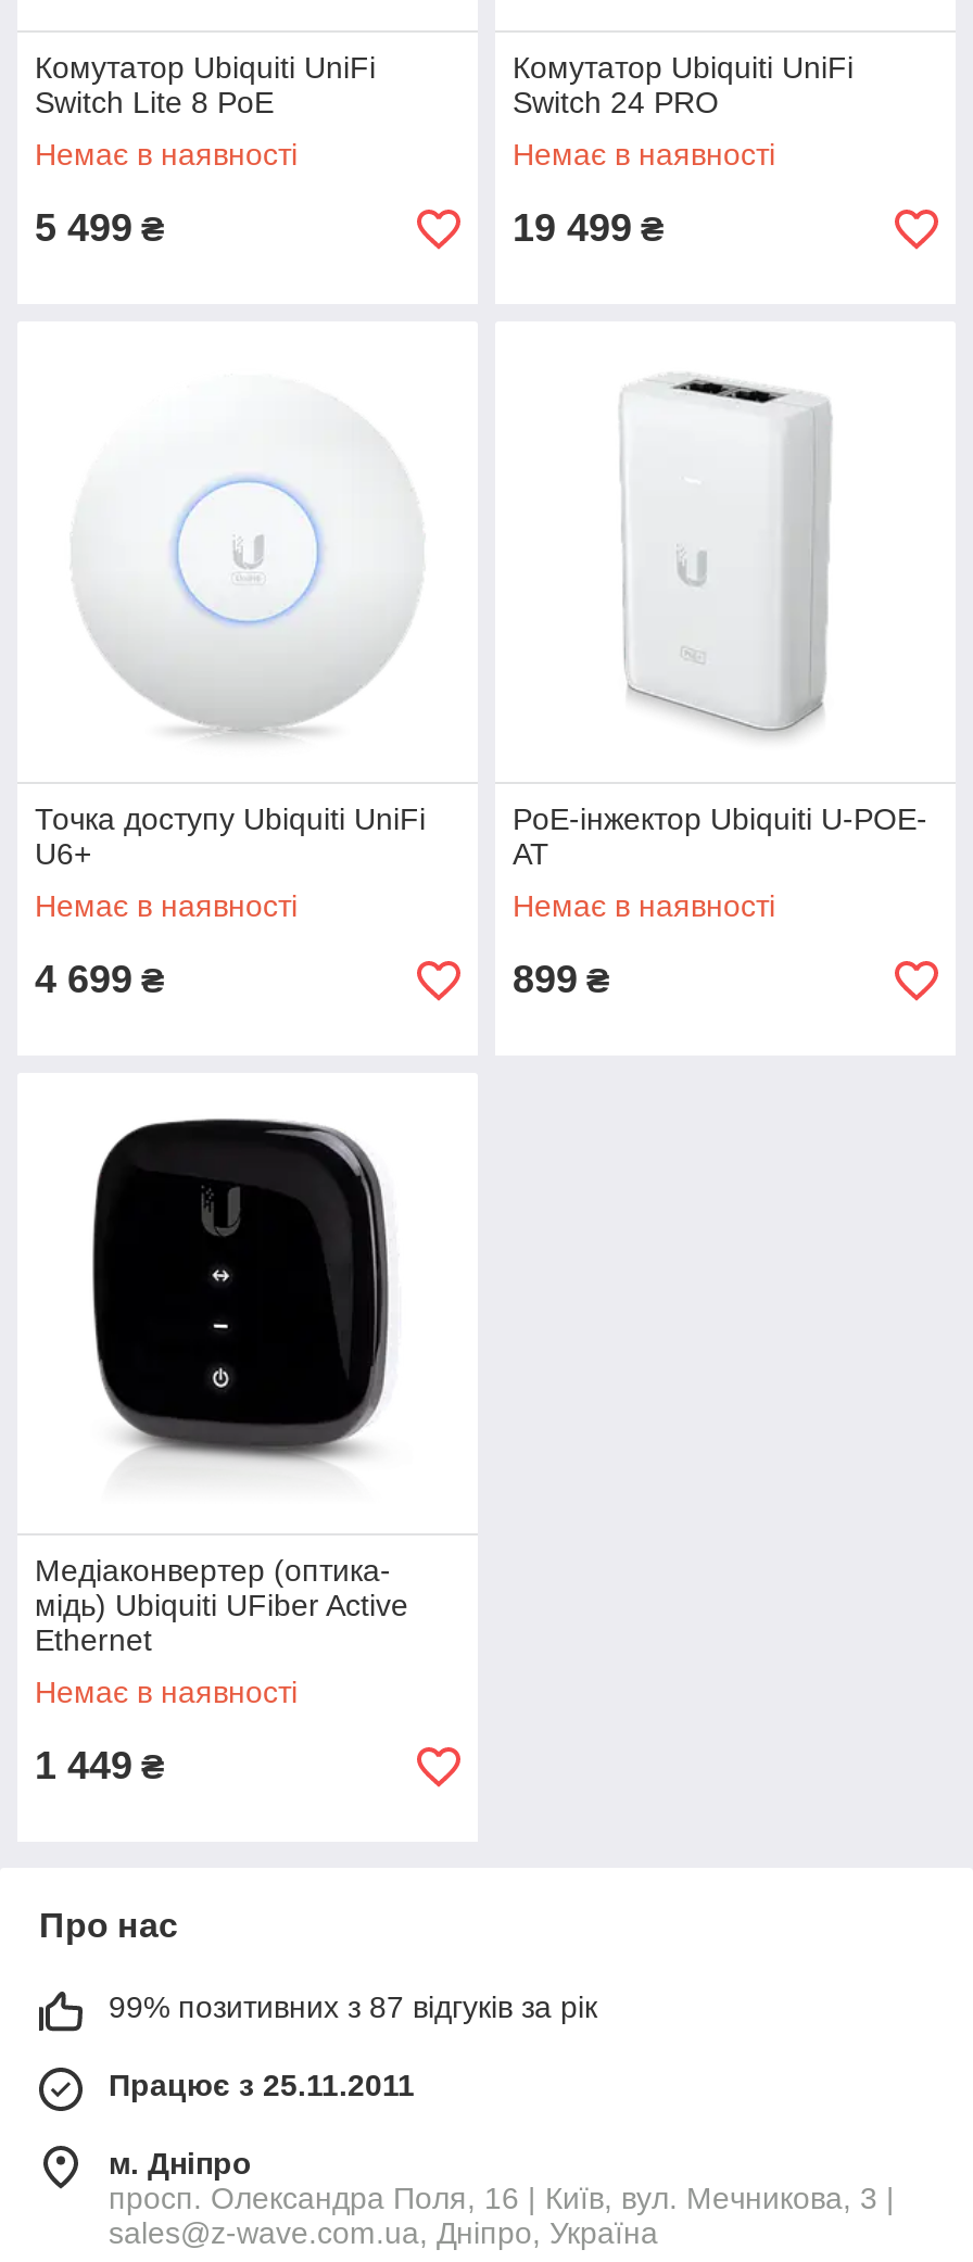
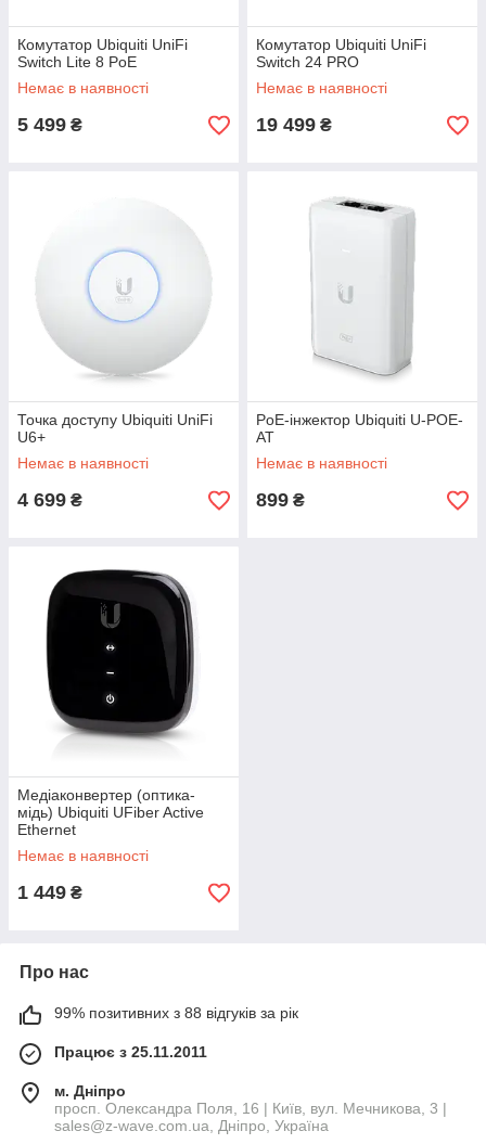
[109,1990,597,2024] 99% позитивних з 87 відгуків за рік -> [54,1004,298,1022] 99% позитивних з 88 відгуків за рік

